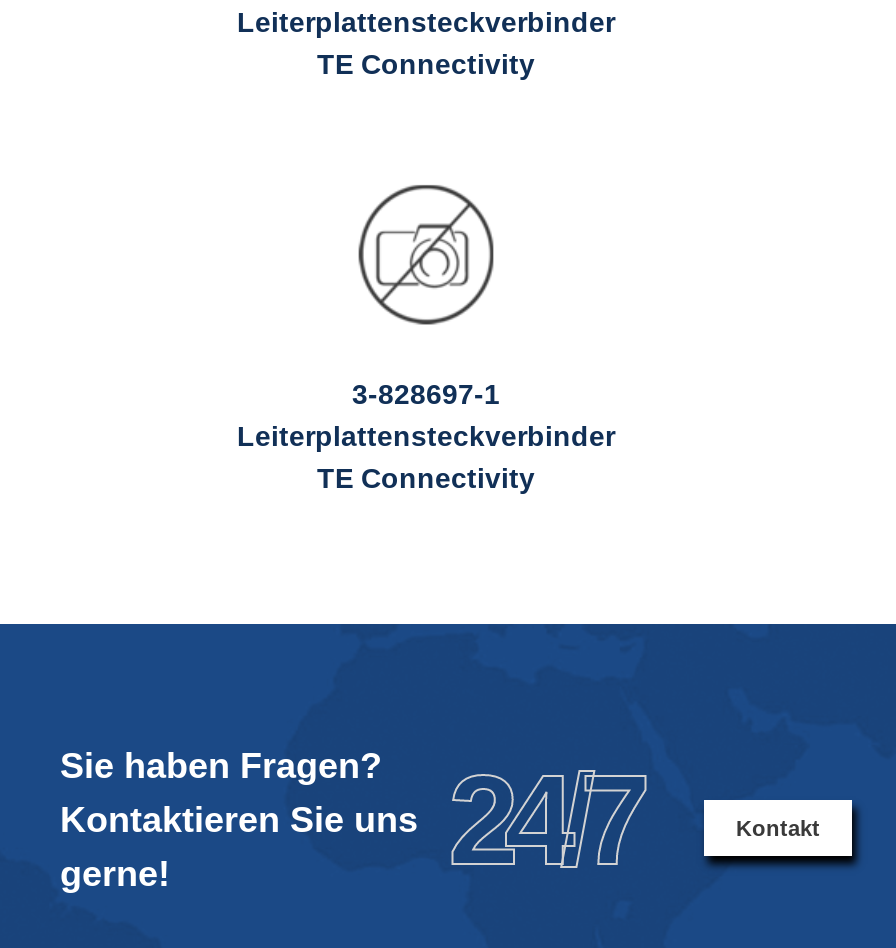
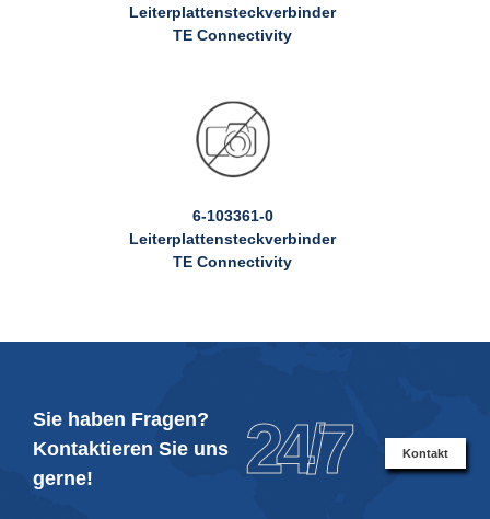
[352,378,500,410] 3-828697-1 -> [192,207,273,224] 6-103361-0

